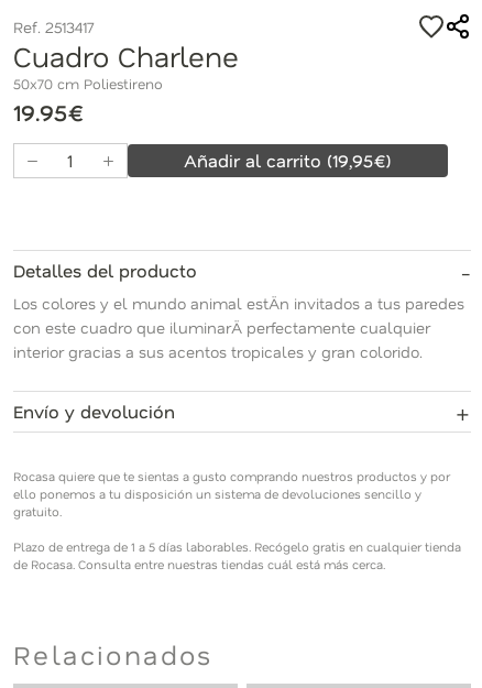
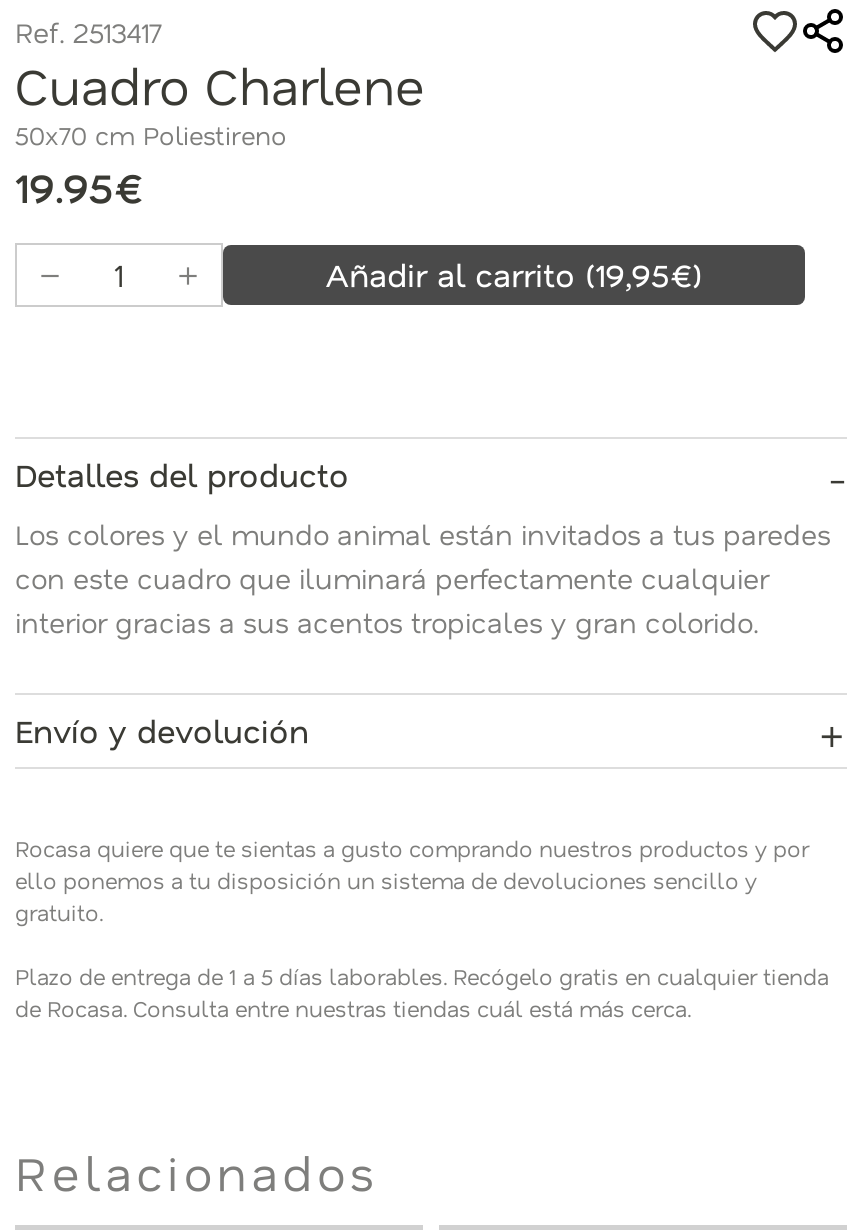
[13,292,464,313] Los colores y el mundo animal estÄn invitados a tus paredes -> [15,514,831,552] Los colores y el mundo animal están invitados a tus paredes
[13,317,430,338] con este cuadro que iluminarÄ perfectamente cualquier -> [15,558,769,596] con este cuadro que iluminará perfectamente cualquier

